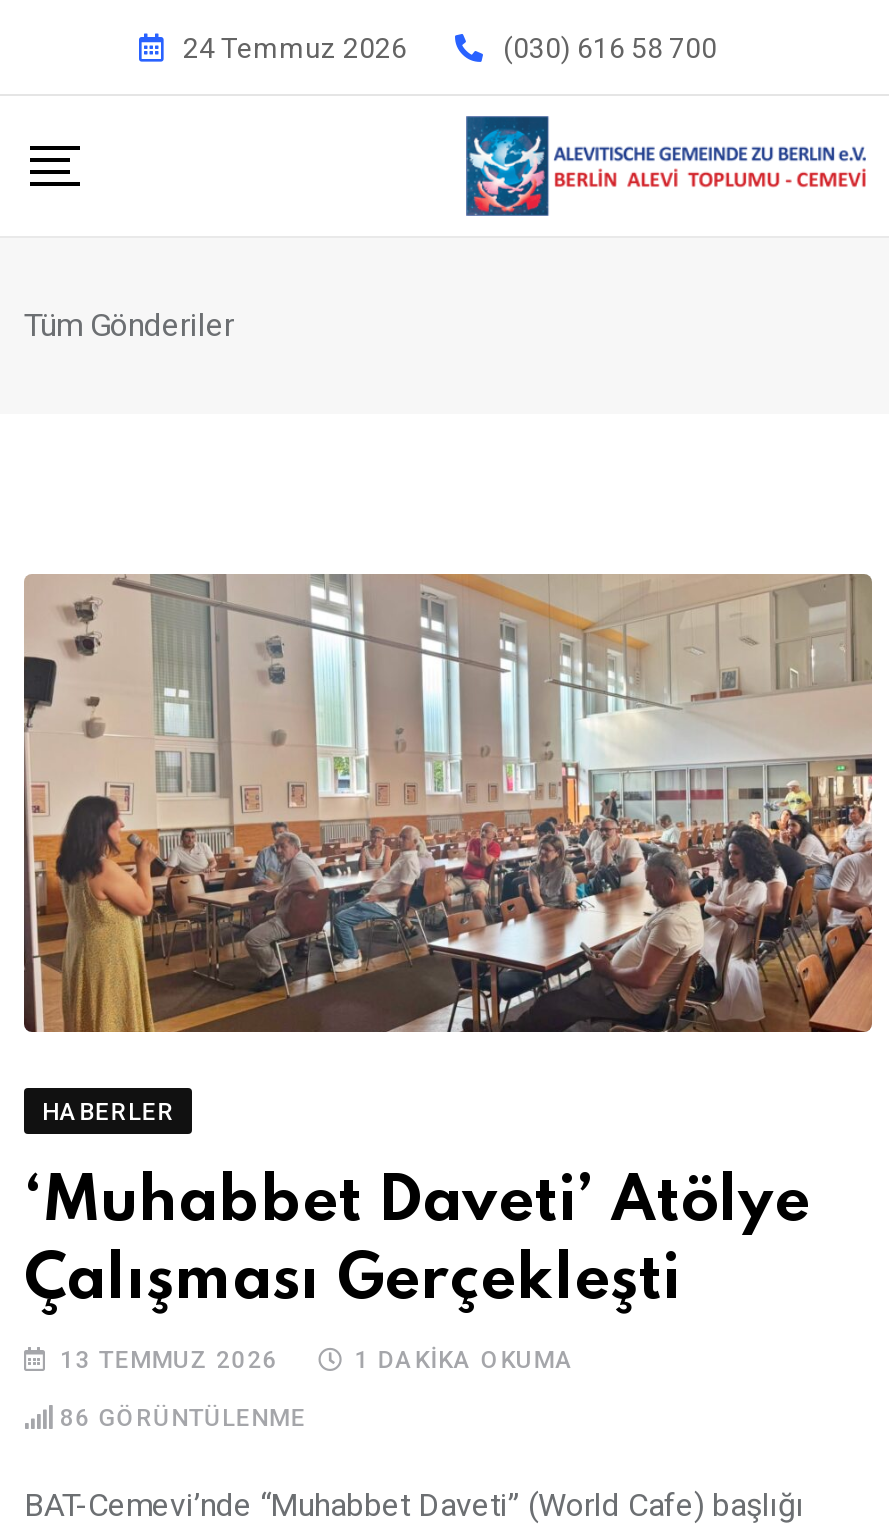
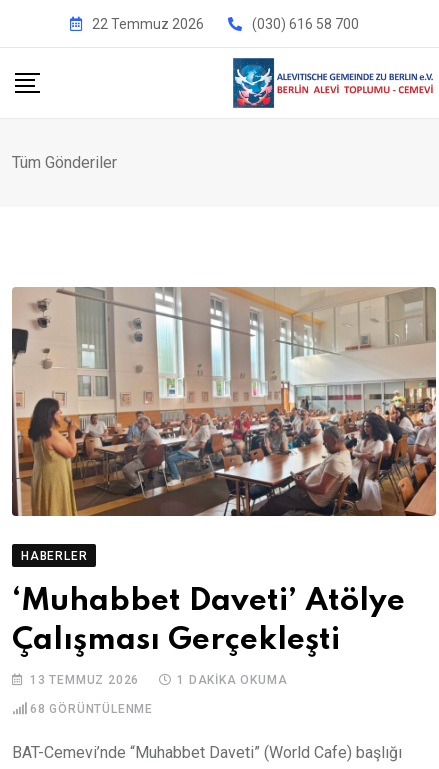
[183,31,407,63] 24 Temmuz 2026 -> [91,15,203,31] 22 Temmuz 2026
[60,1405,306,1433] 86 GÖRÜNTÜLENME -> [30,702,153,716] 68 GÖRÜNTÜLENME

